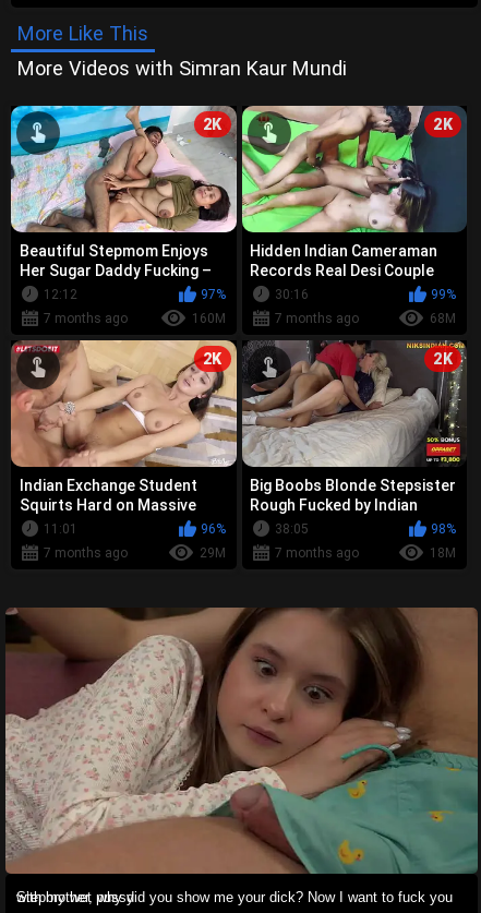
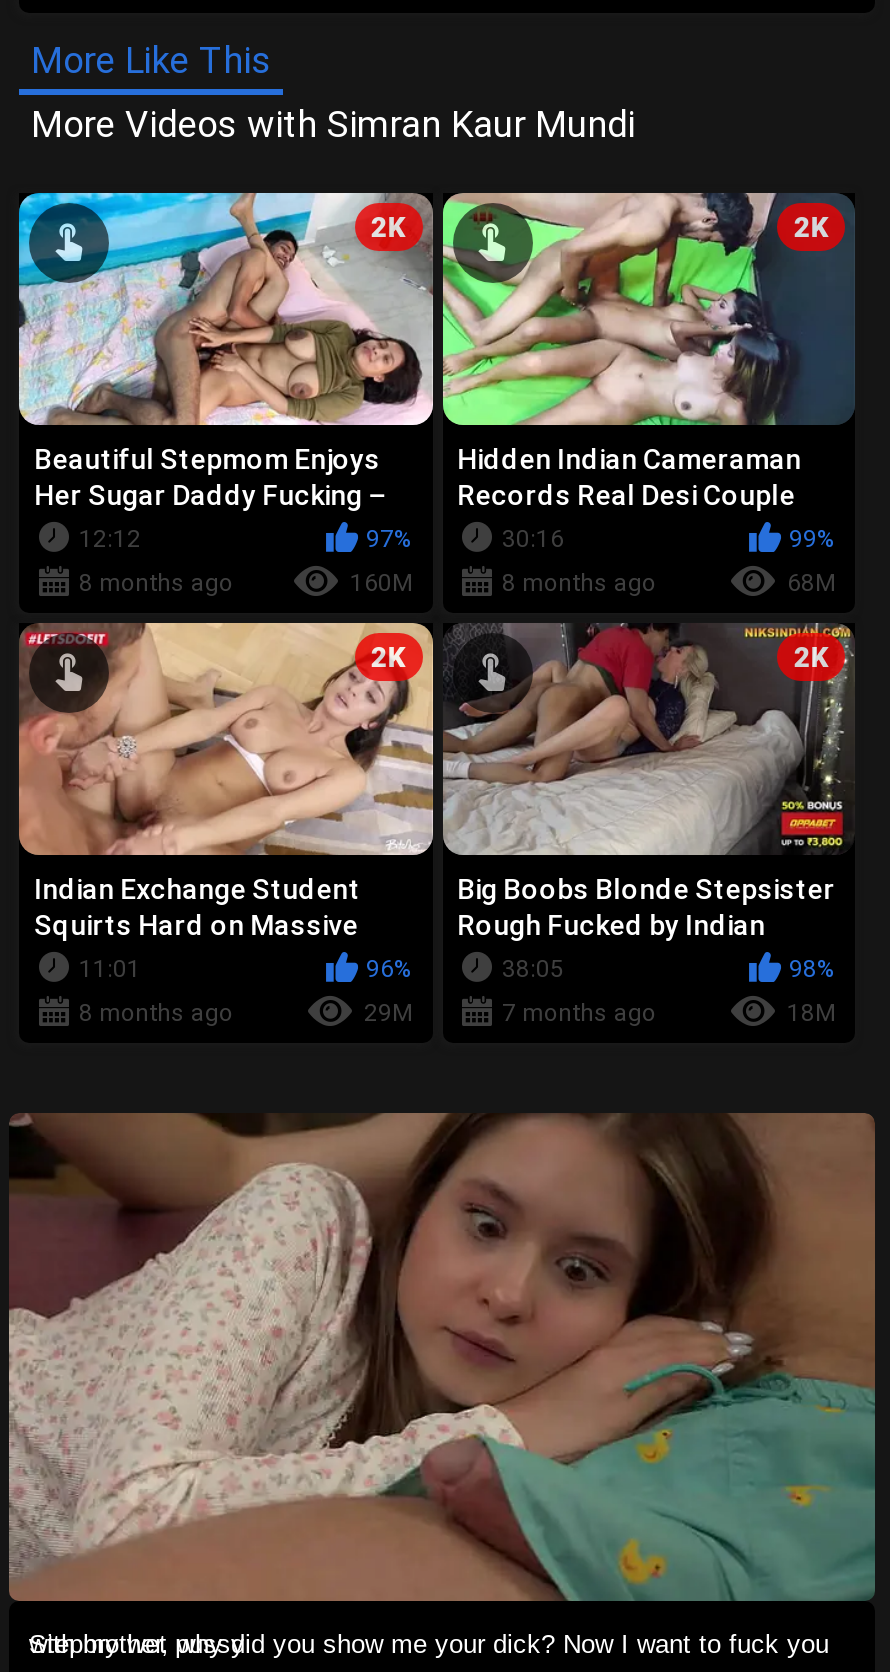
[44,311,128,326] 7 months ago -> [79,569,233,597] 8 months ago
[274,311,358,326] 7 months ago -> [502,569,656,597] 8 months ago
[44,546,128,561] 7 months ago -> [79,999,233,1027] 8 months ago

